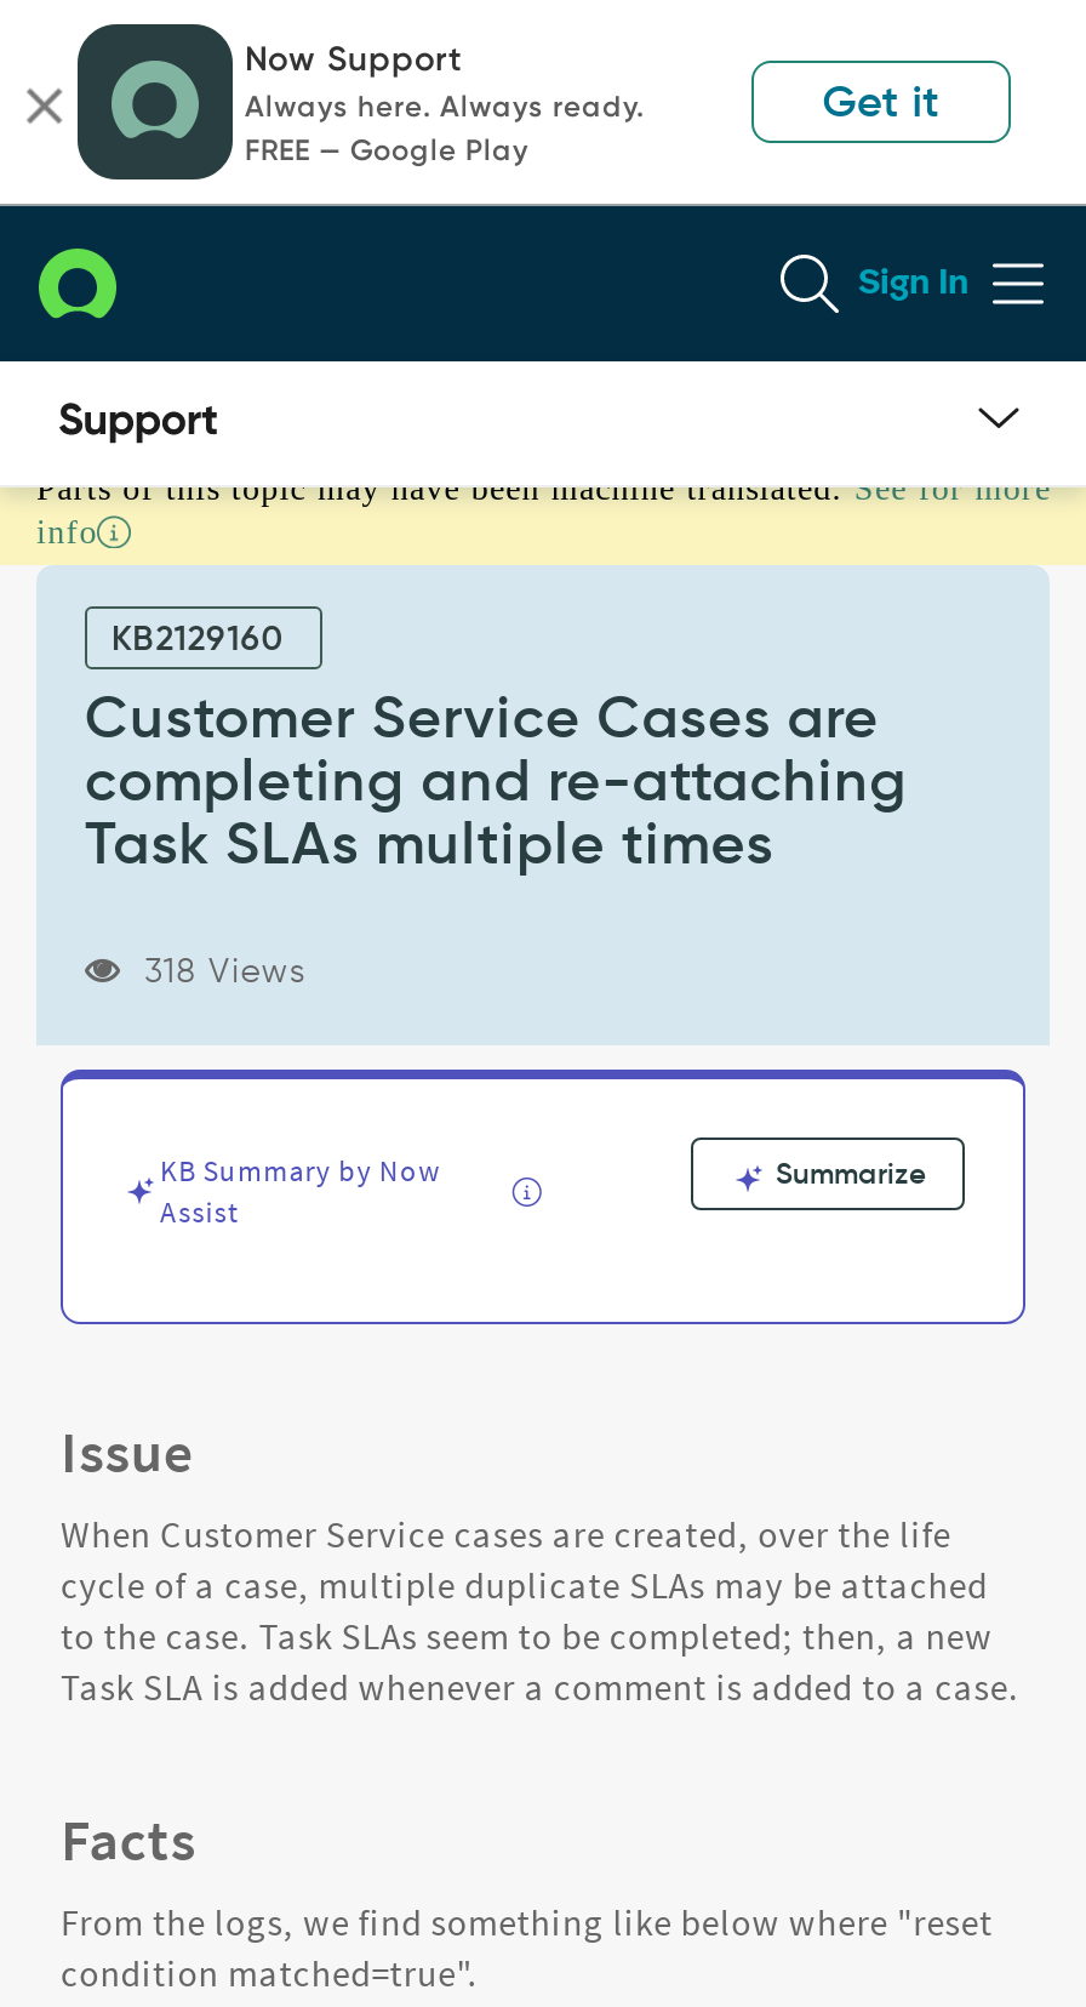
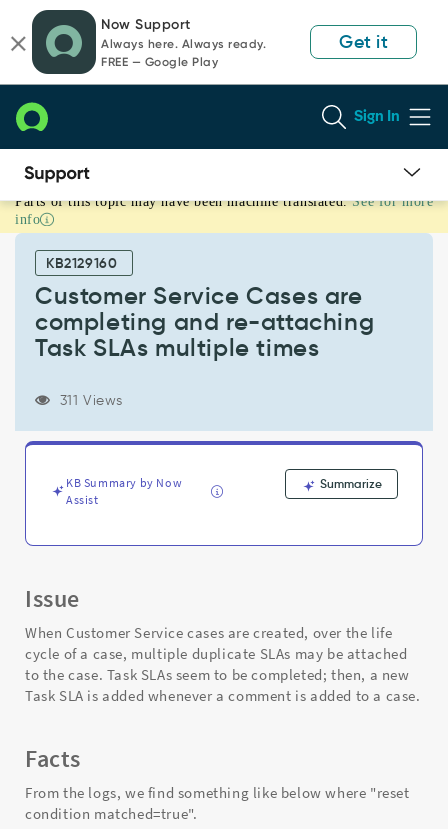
[133,951,305,992] 318 Views -> [55,392,123,409] 311 Views

